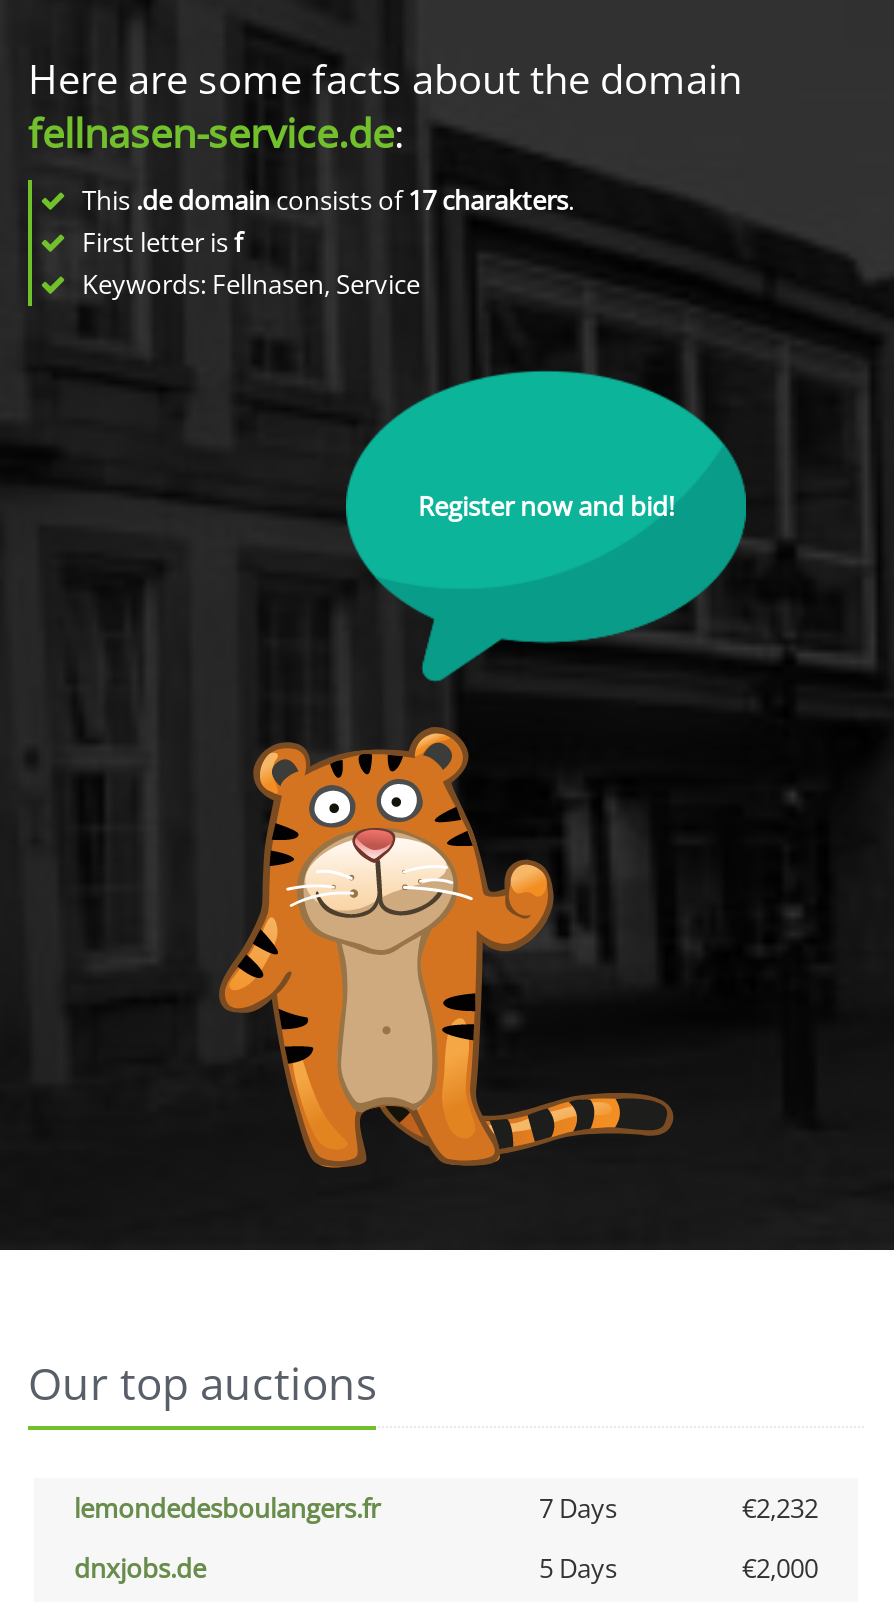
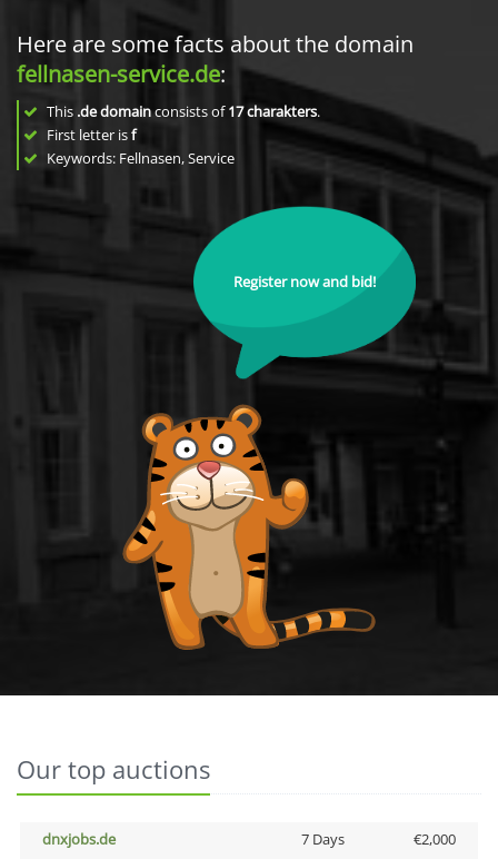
[74,1490,818,1526] lemondedesboulangers.fr | 7 Days | €2,232 -> none
[539,1550,617,1586] 5 Days -> [301,829,344,849] 7 Days

